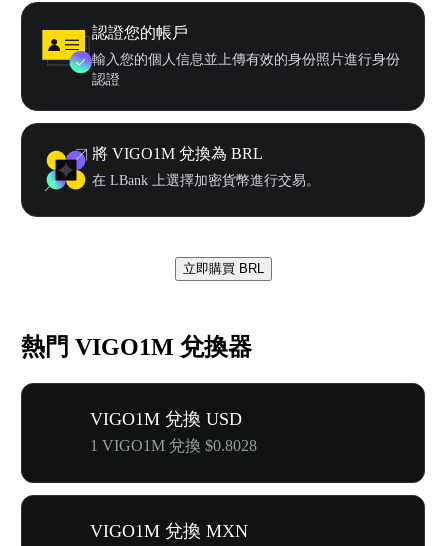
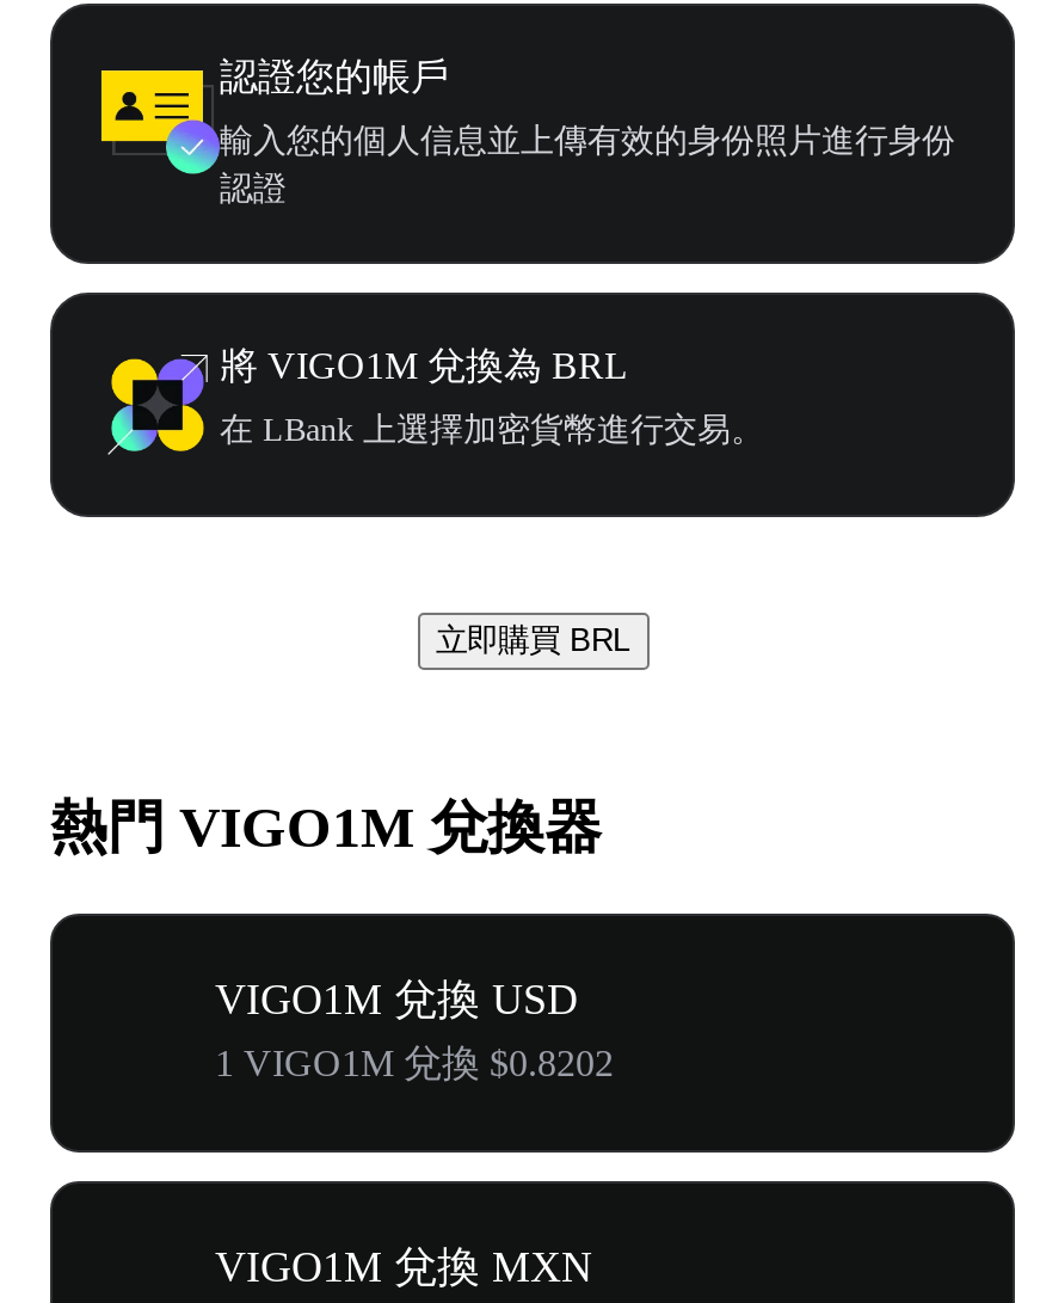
[90,437,257,454] 1 VIGO1M 兌換 $0.8028 -> [215,1042,614,1082] 1 VIGO1M 兌換 $0.8202

